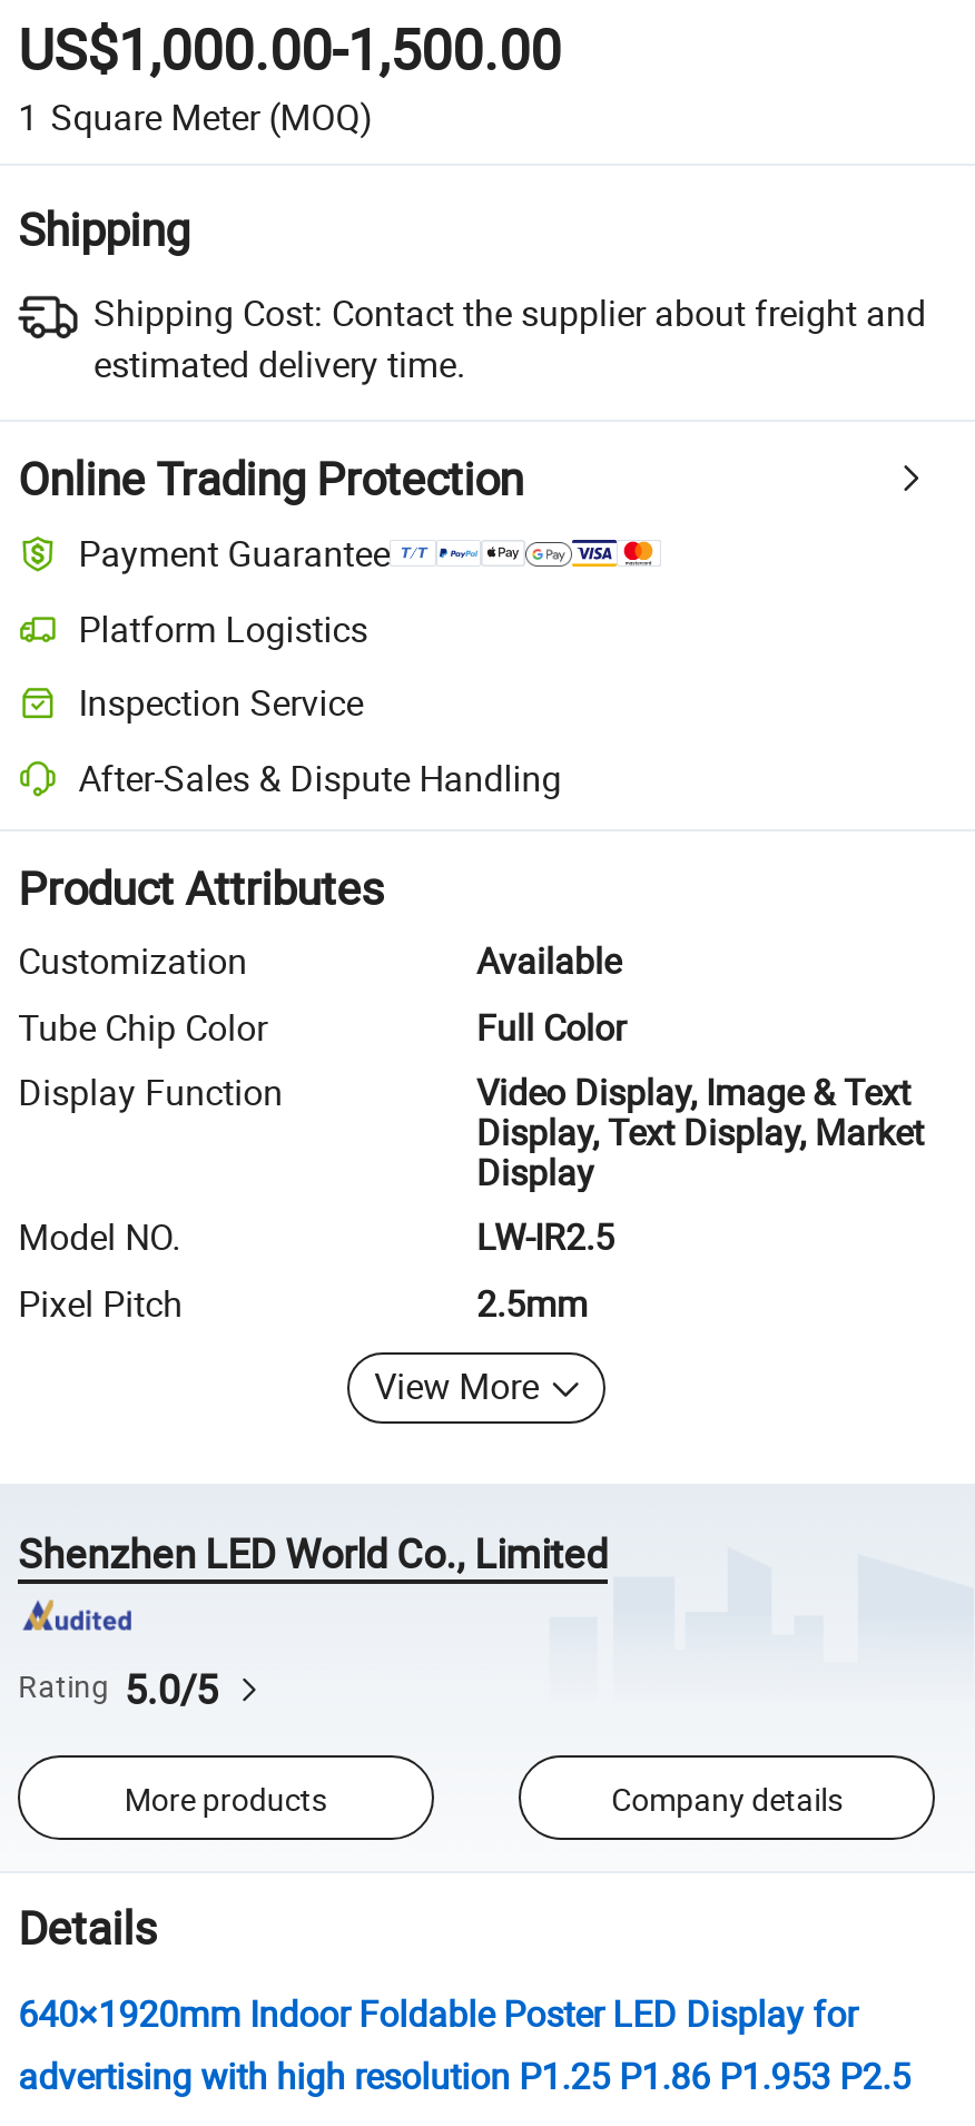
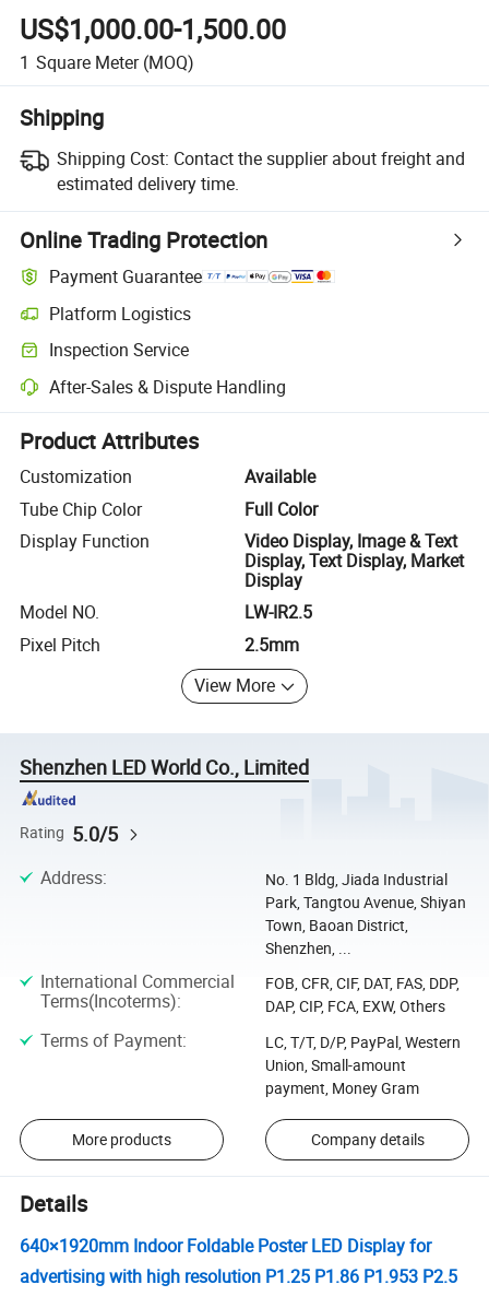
none -> [40,865,466,1013] Address: | No. 1 Bldg, Jiada Industrial | Park, Tangtou Avenue, Shiyan | Town, Baoan District, | Shenzhen, ... | International Commercial | Terms(Incoterms):
none -> [40,973,460,1098] FOB, CFR, CIF, DAT, FAS, DDP, | DAP, CIP, FCA, EXW, Others | Terms of Payment: | LC, T/T, D/P, PayPal, Western | Union, Small-amount | payment, Money Gram

